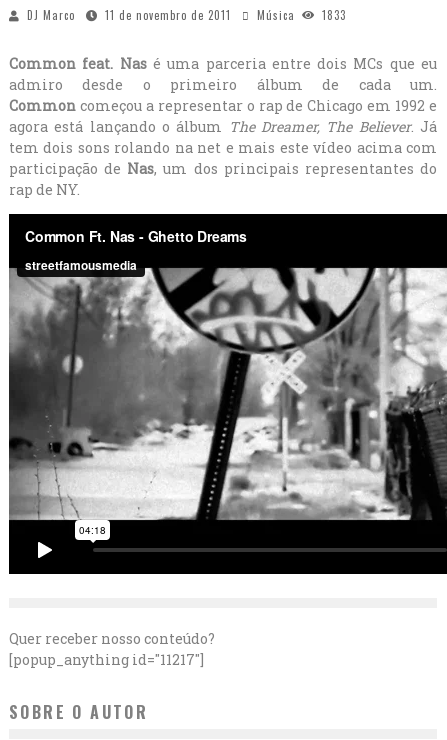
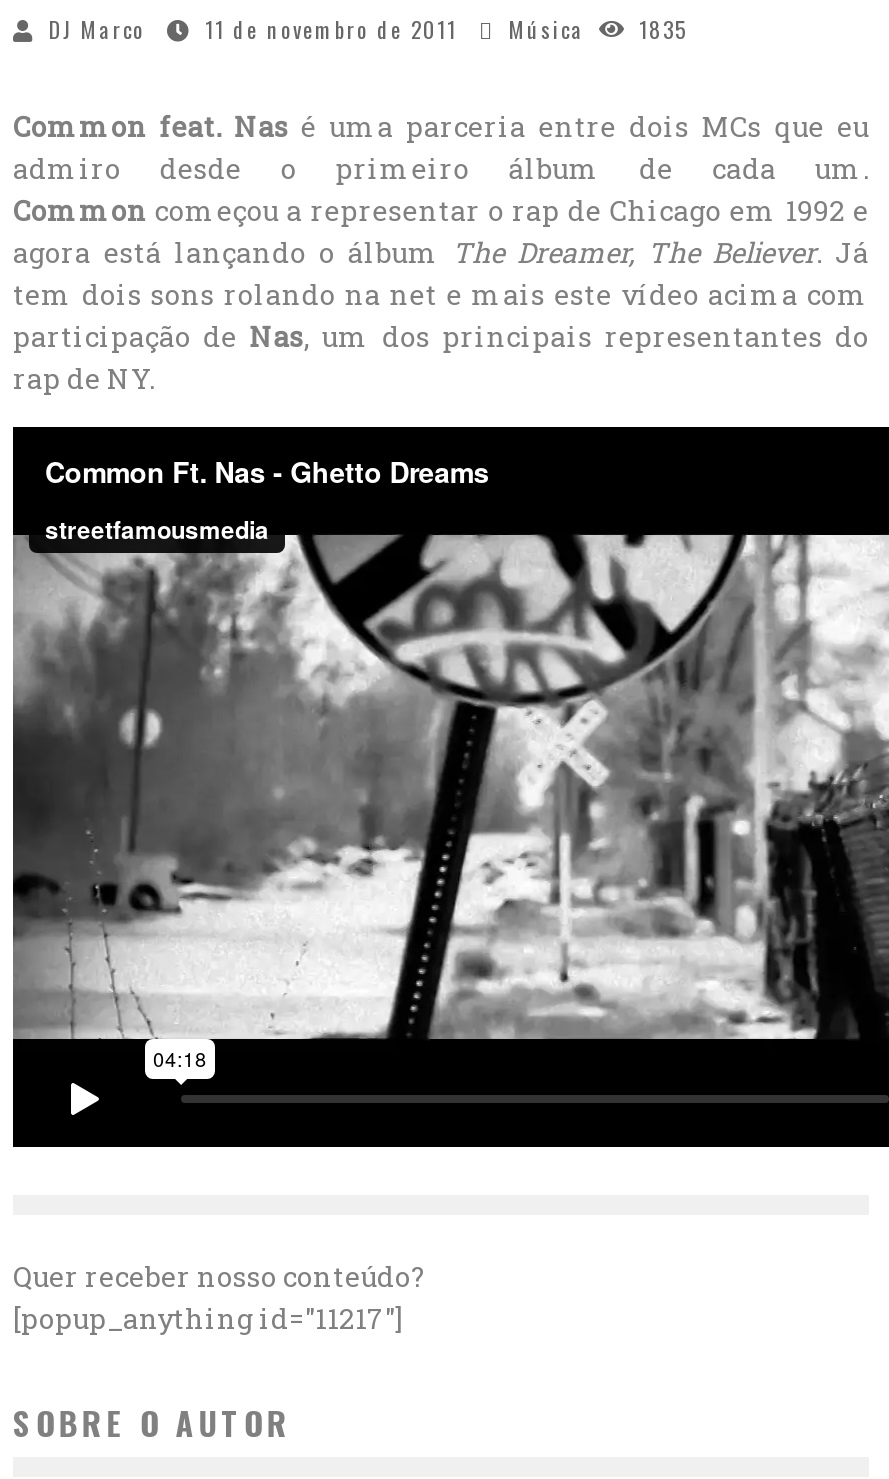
[27,7,346,23] DJ Marco 11 de novembro de 2011 Música 1833 -> [49,13,687,45] DJ Marco 11 de novembro de 2011 Música 1835

